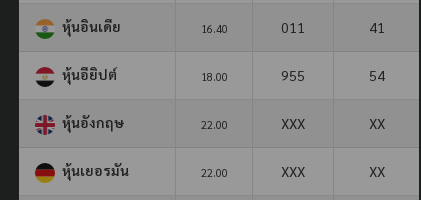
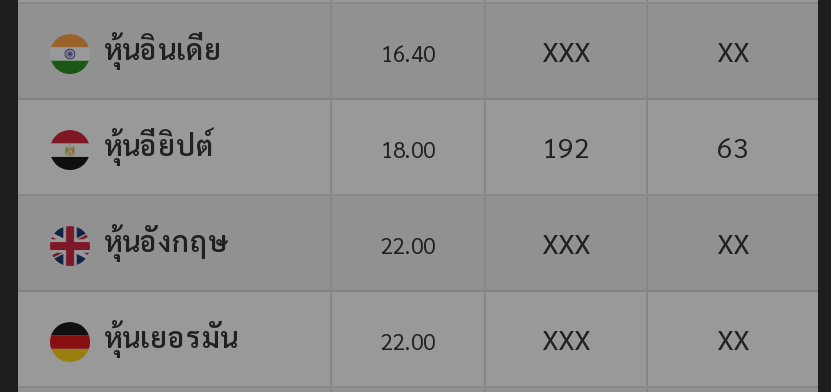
[281,18,384,36] 011 | 41 -> [542,32,749,68] XXX | XX
[281,66,305,84] 955 -> [542,128,590,164] 192
[368,66,384,84] 54 -> [717,128,749,164] 63

